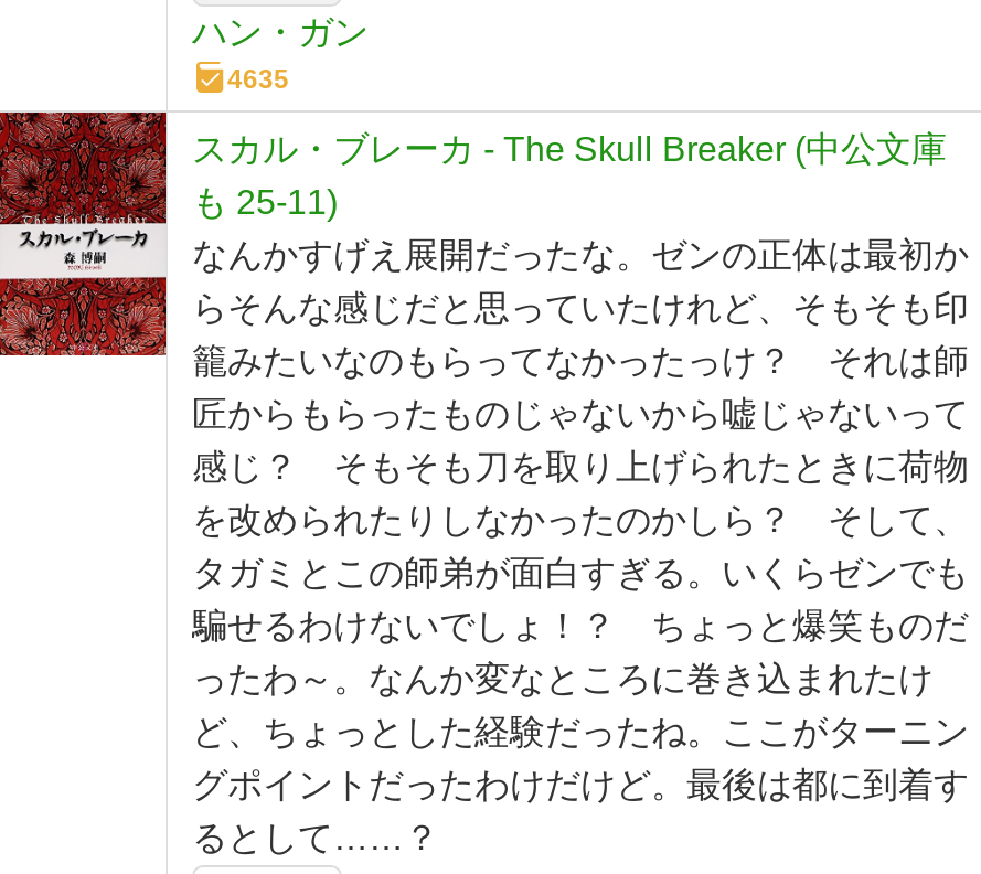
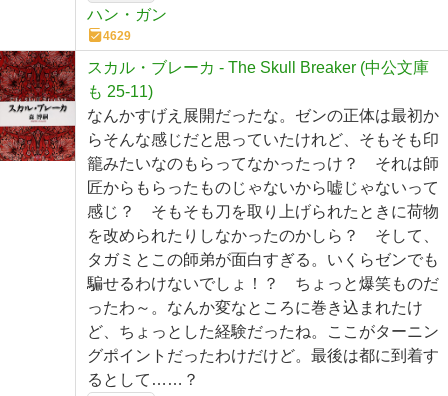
[227,64,289,95] 4635 -> [103,29,131,43] 4629

